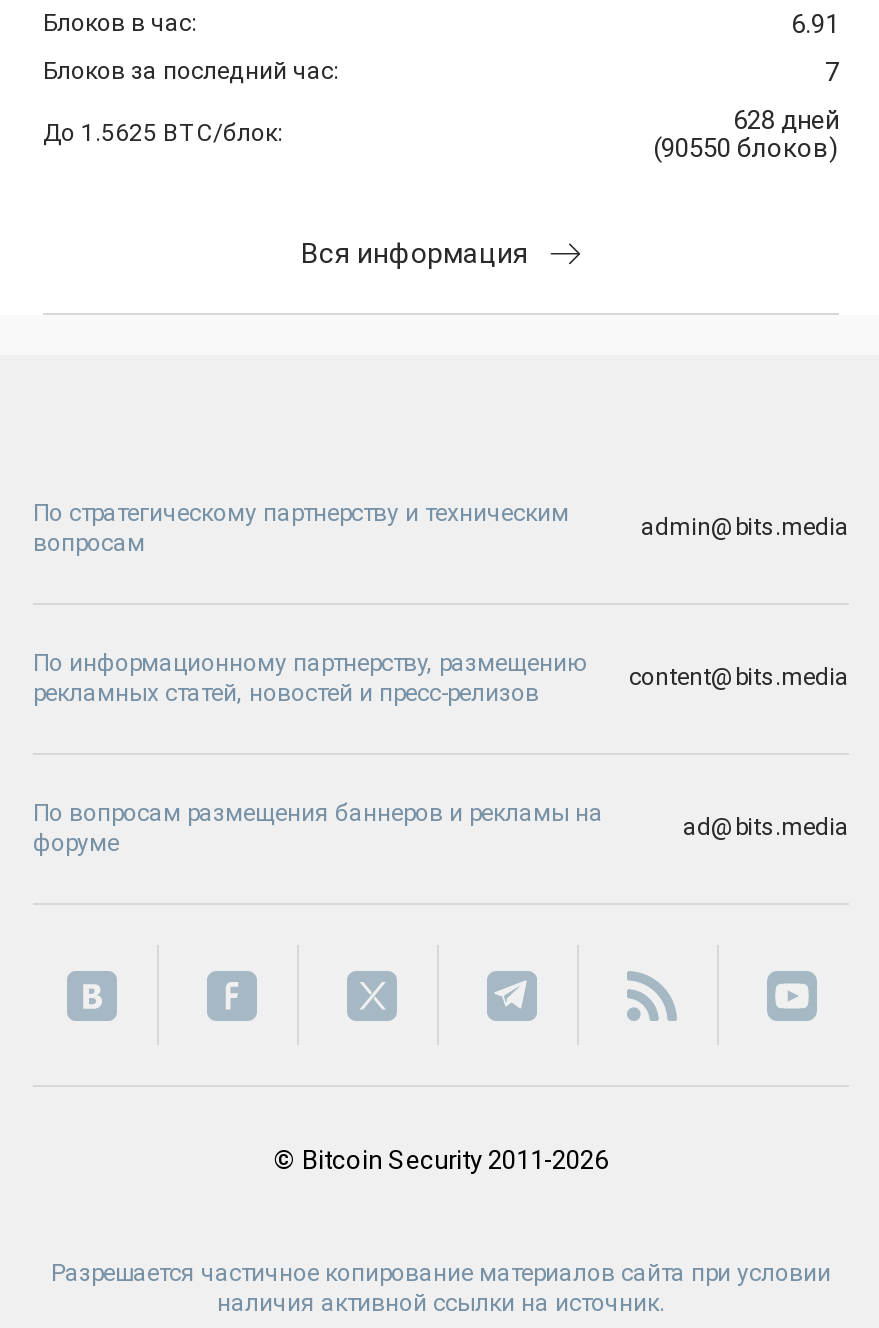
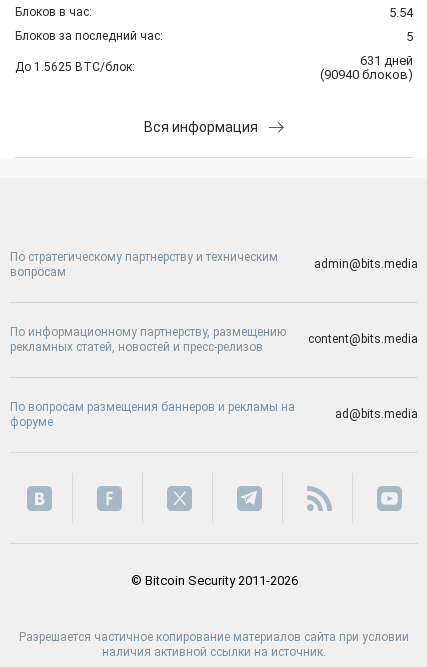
[791,9,839,39] 6.91 -> [389,5,413,20] 5.54
[825,57,839,87] 7 -> [406,29,413,44] 5
[733,105,839,135] 628 дней -> [360,53,413,68] 631 дней
[653,133,839,163] (90550 блоков) -> [320,67,413,82] (90940 блоков)

